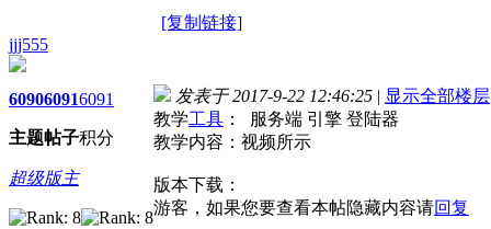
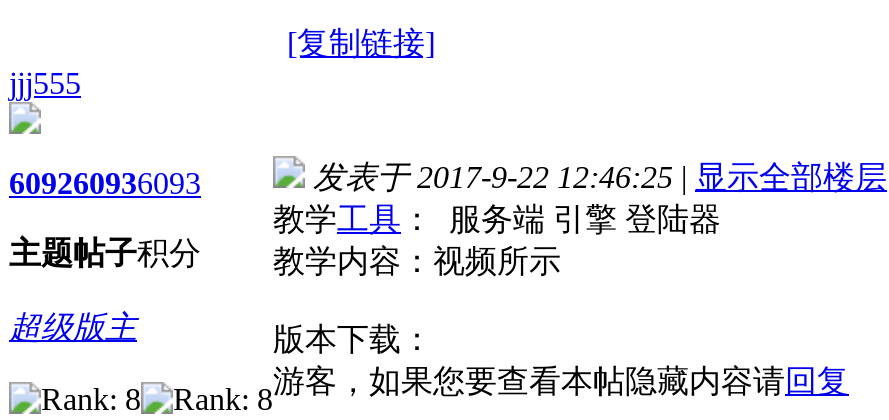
[9,90,44,108] 6090 -> [9,166,73,200] 6092
[44,90,79,108] 6091 -> [73,166,137,200] 6093
[79,90,114,108] 6091 -> [137,166,201,200] 6093

